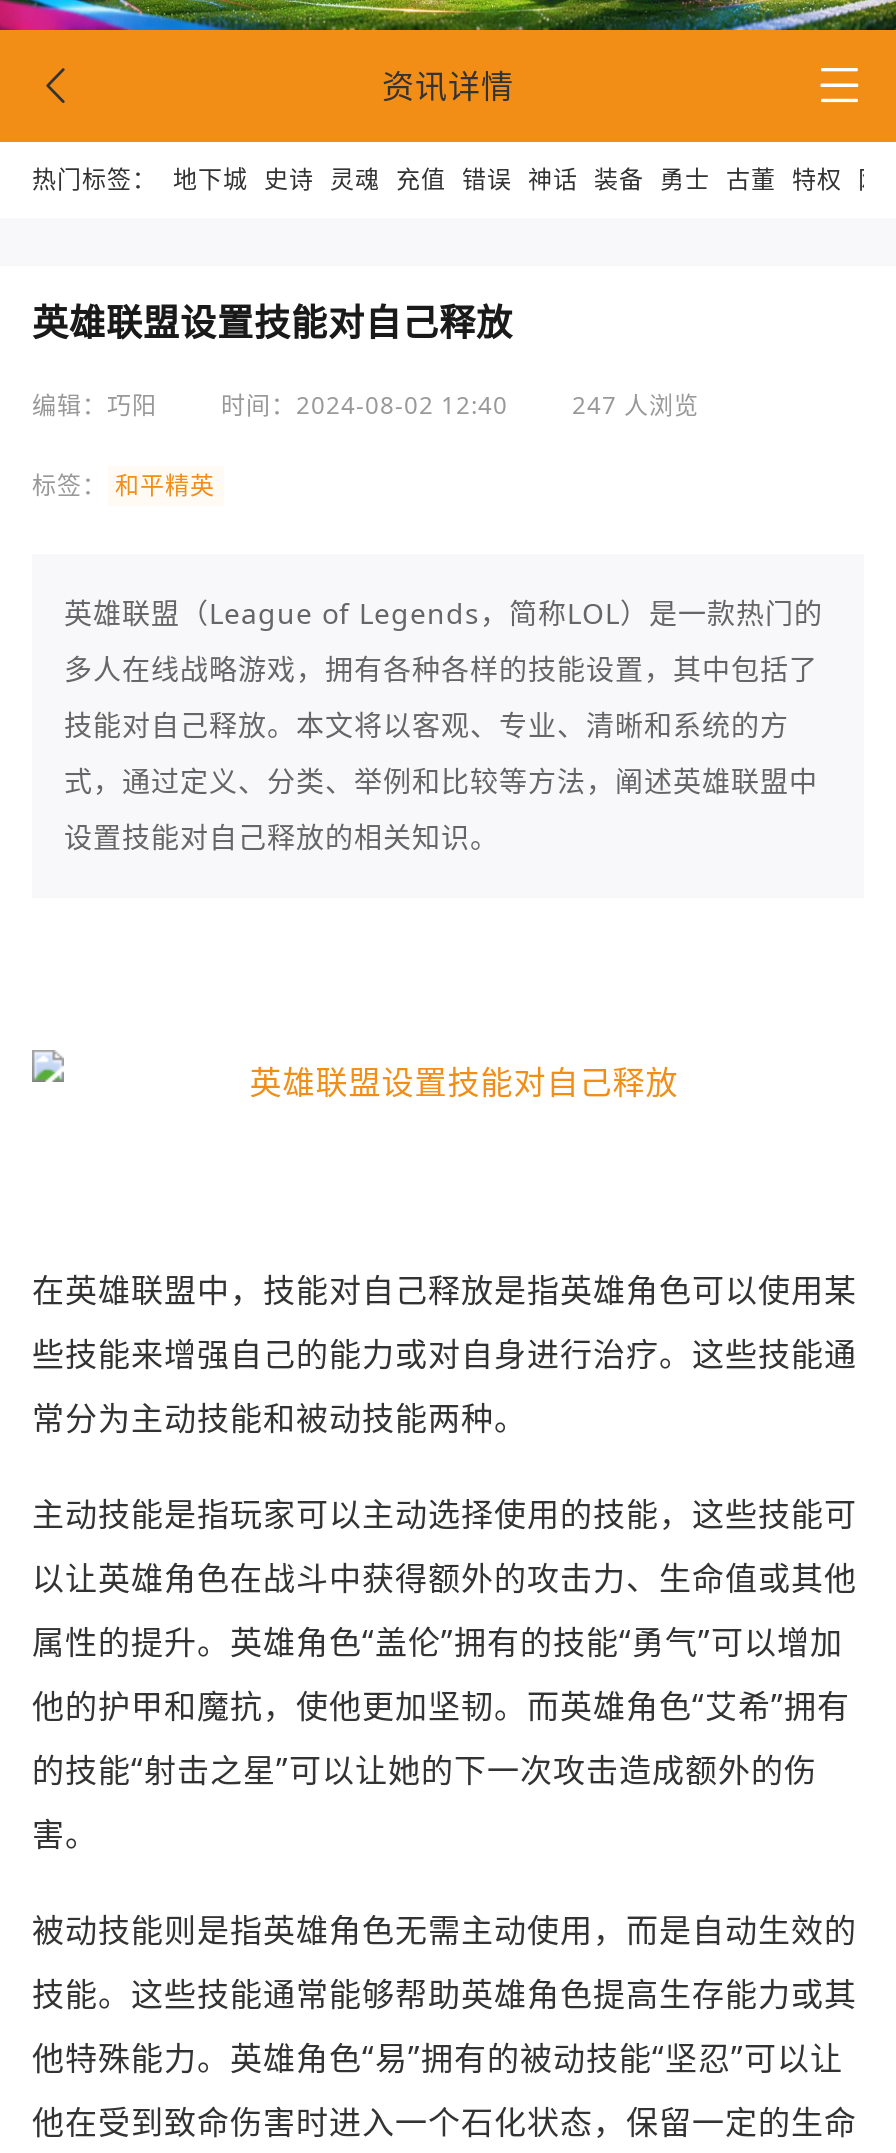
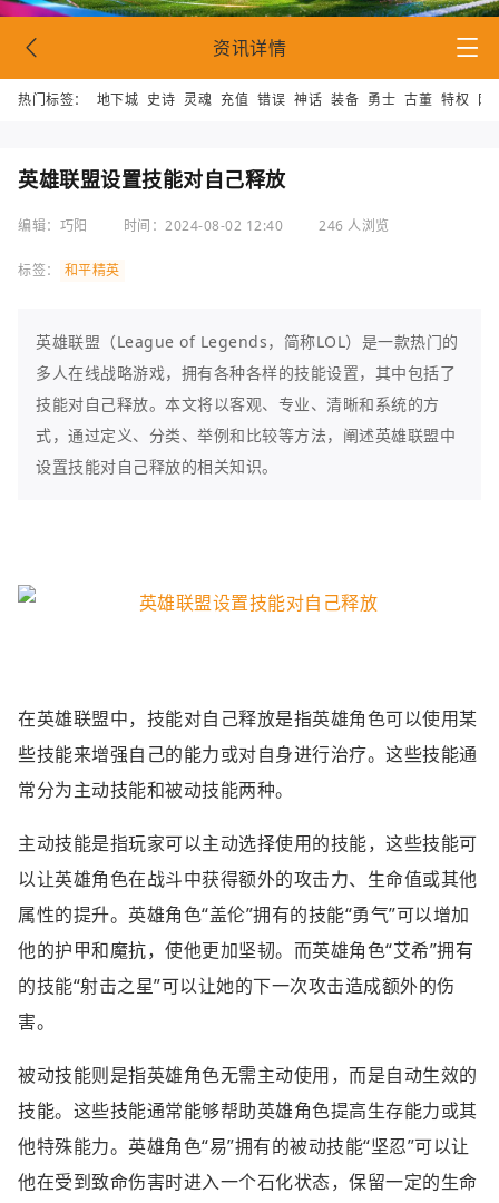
[32,388,699,422] 编辑：巧阳 时间：2024-08-02 12:40 247 人浏览 -> [18,216,389,235] 编辑：巧阳 时间：2024-08-02 12:40 246 人浏览

